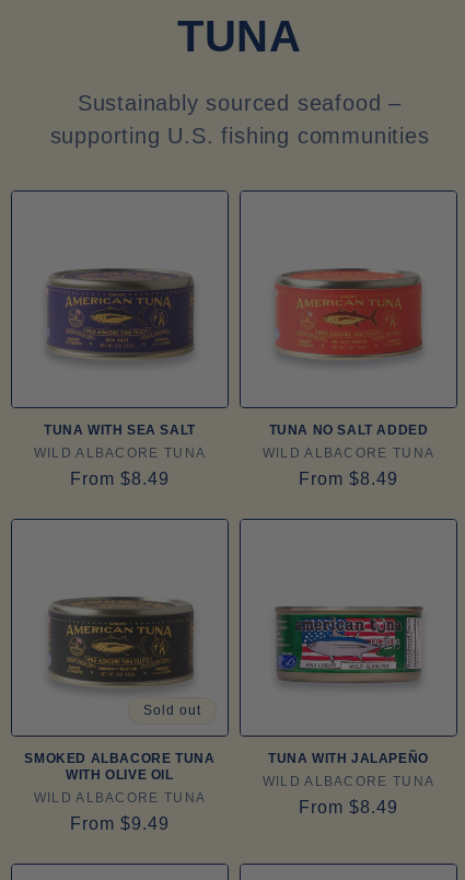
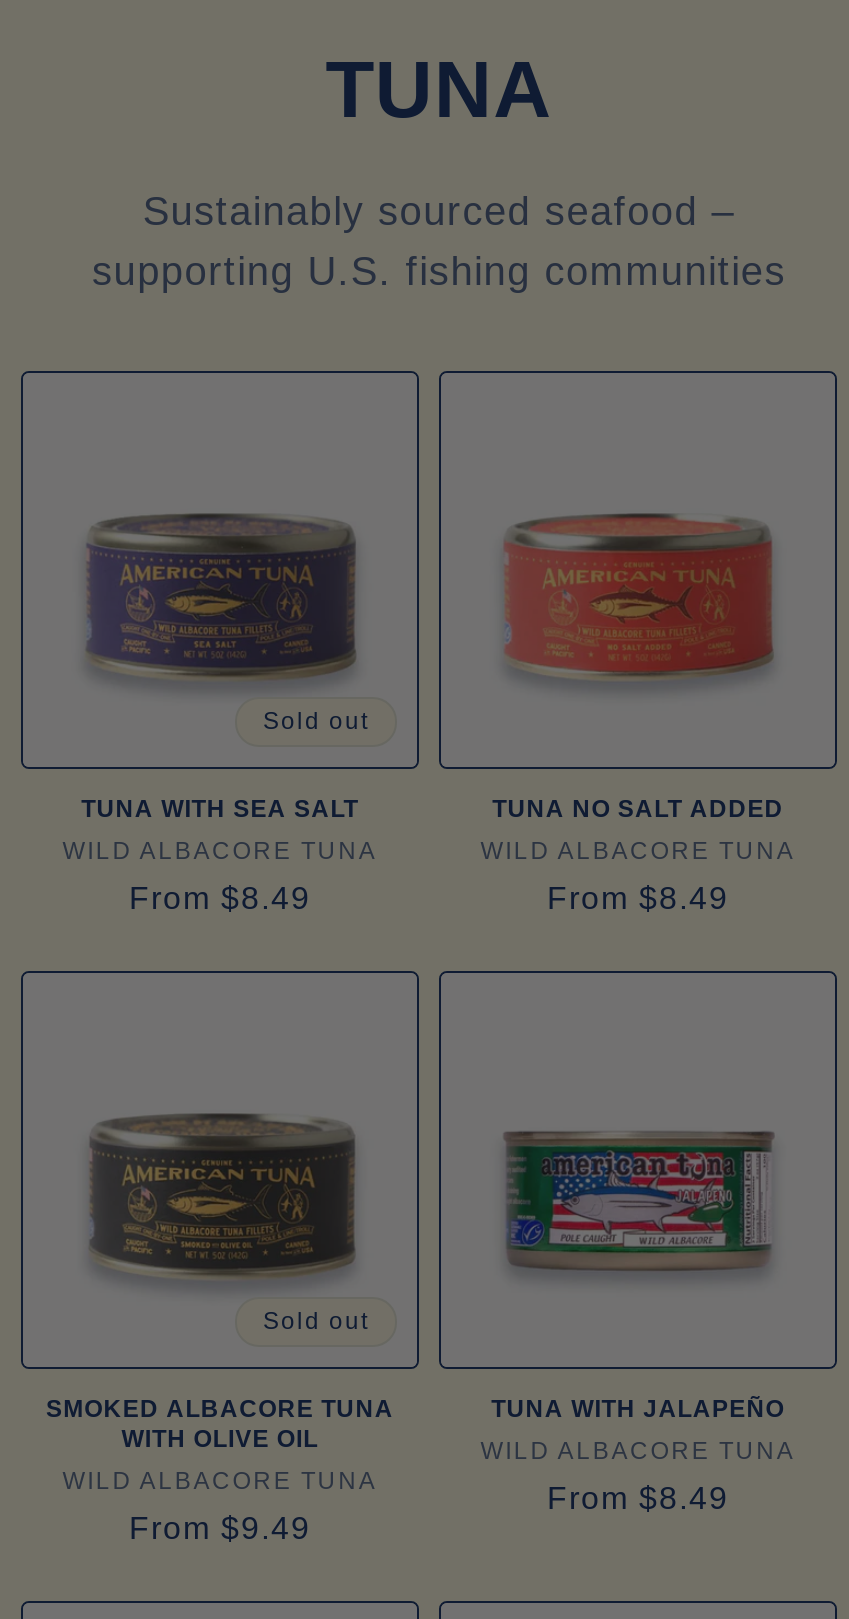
none -> [263,706,369,734] Sold out

